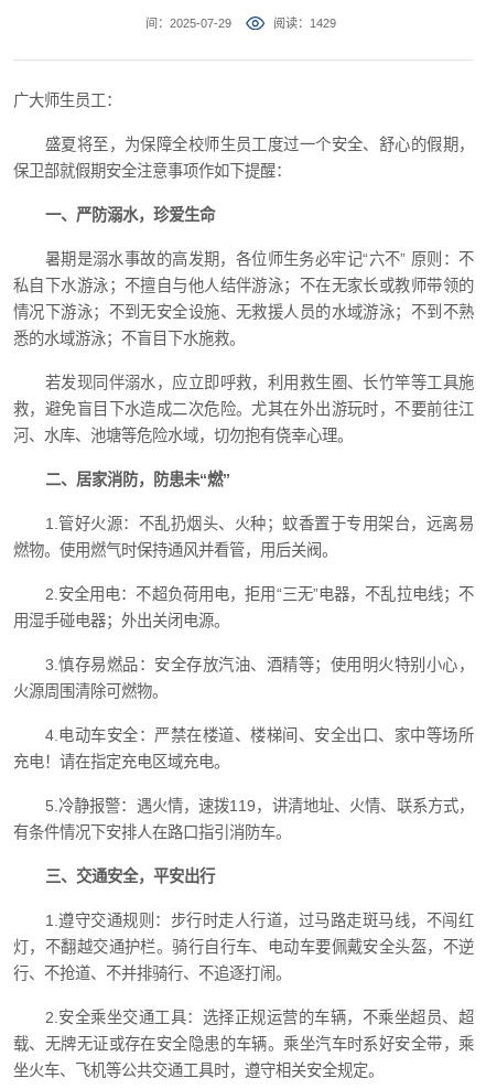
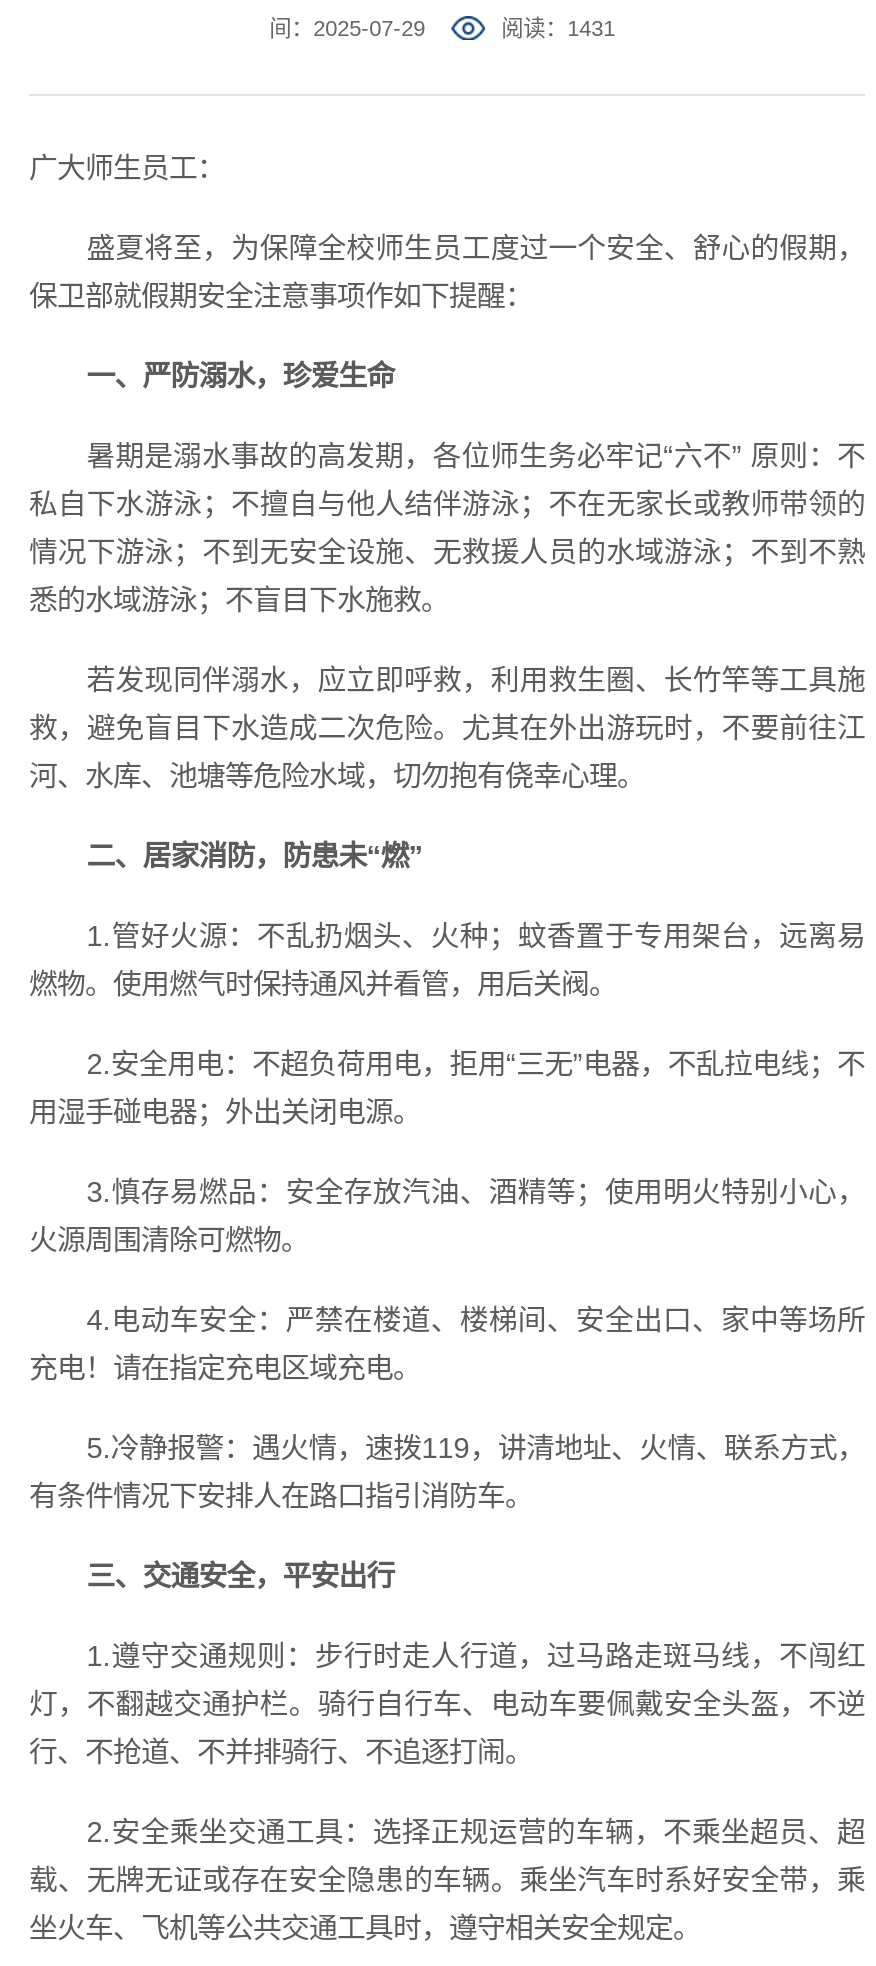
[273,17,336,30] 阅读：1429 -> [501,16,615,40] 阅读：1431

